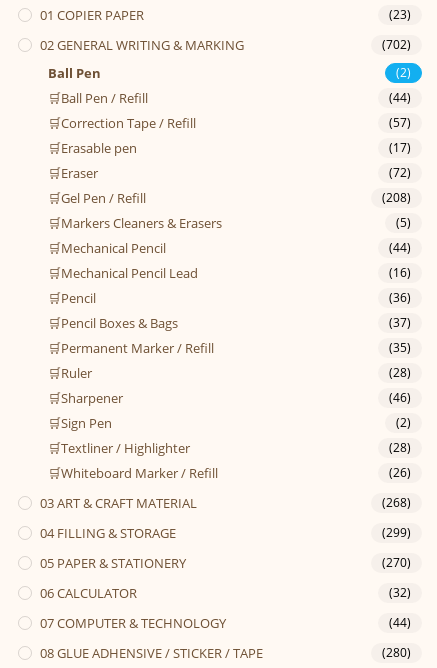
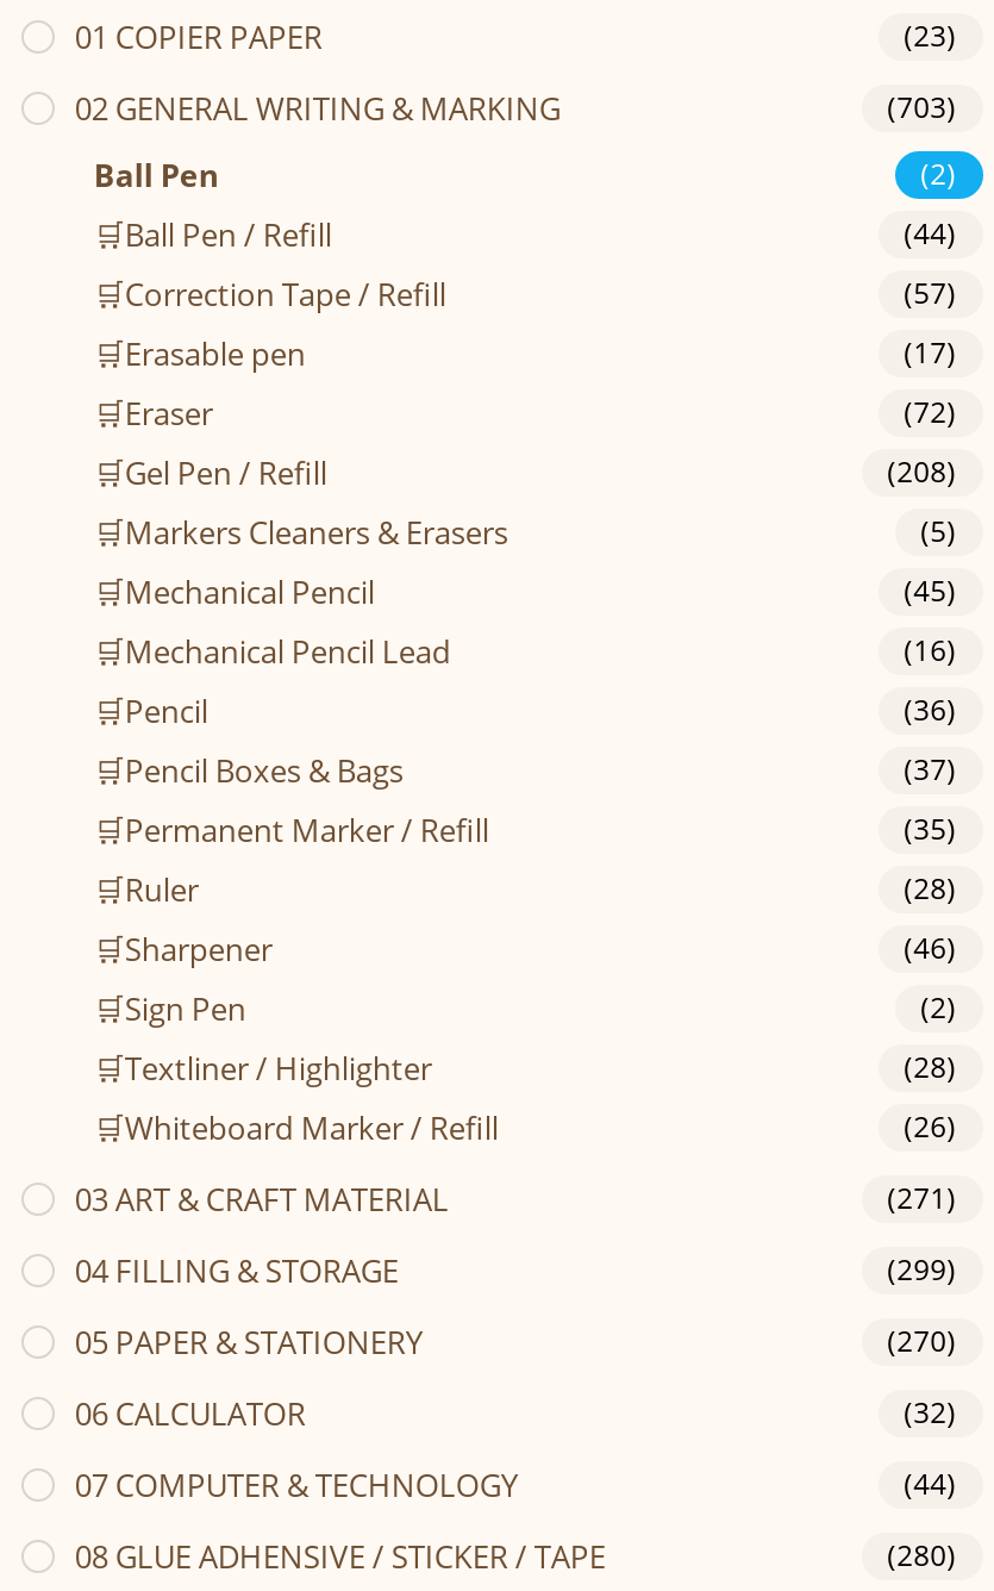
[382,36,411,53] (702) -> [887,86,956,127] (703)
[389,239,411,256] (44) -> [904,570,956,610] (45)
[382,494,411,511] (268) -> [887,1177,956,1218] (271)

